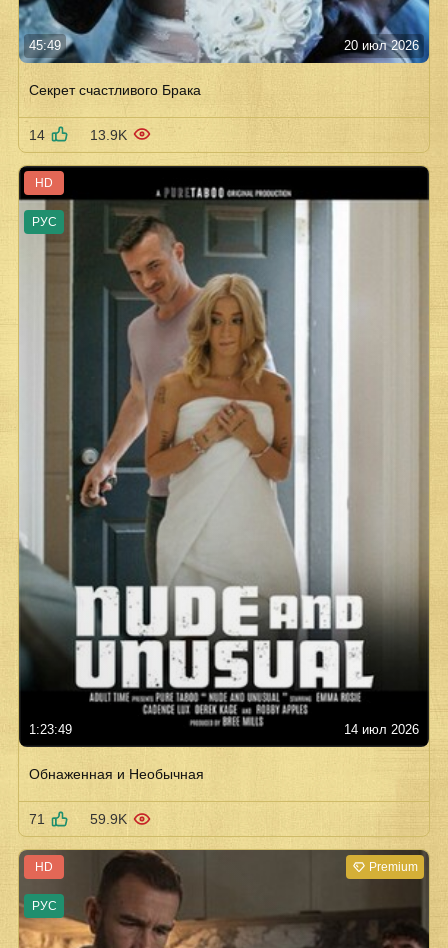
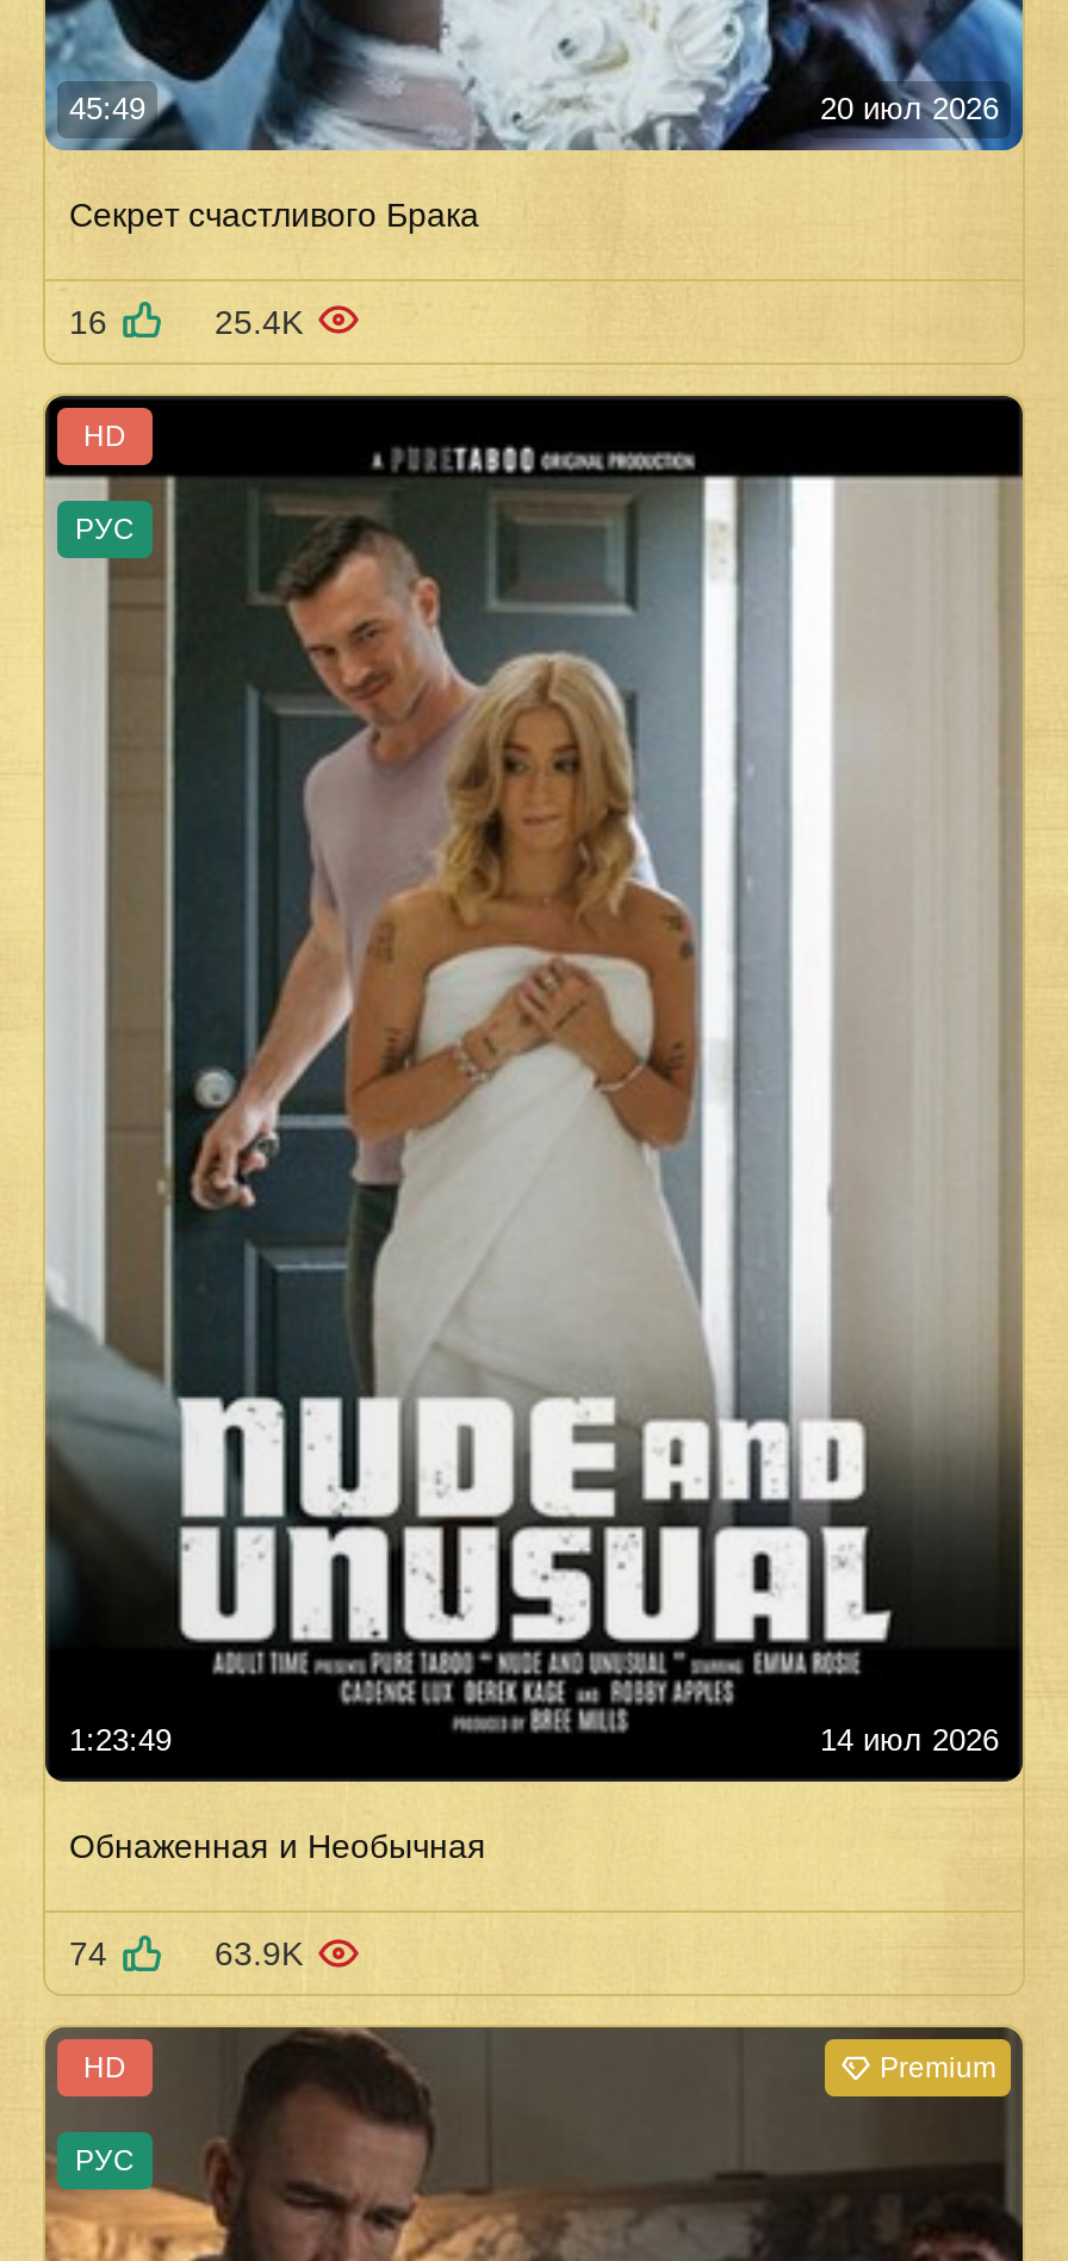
[29,127,127,143] 14 | 13.9K -> [69,303,303,341] 16 | 25.4K
[29,811,127,827] 71 | 59.9K -> [69,1935,303,1973] 74 | 63.9K

